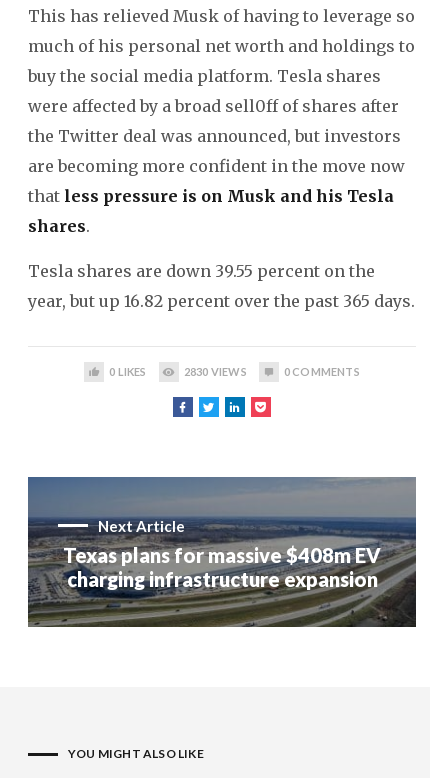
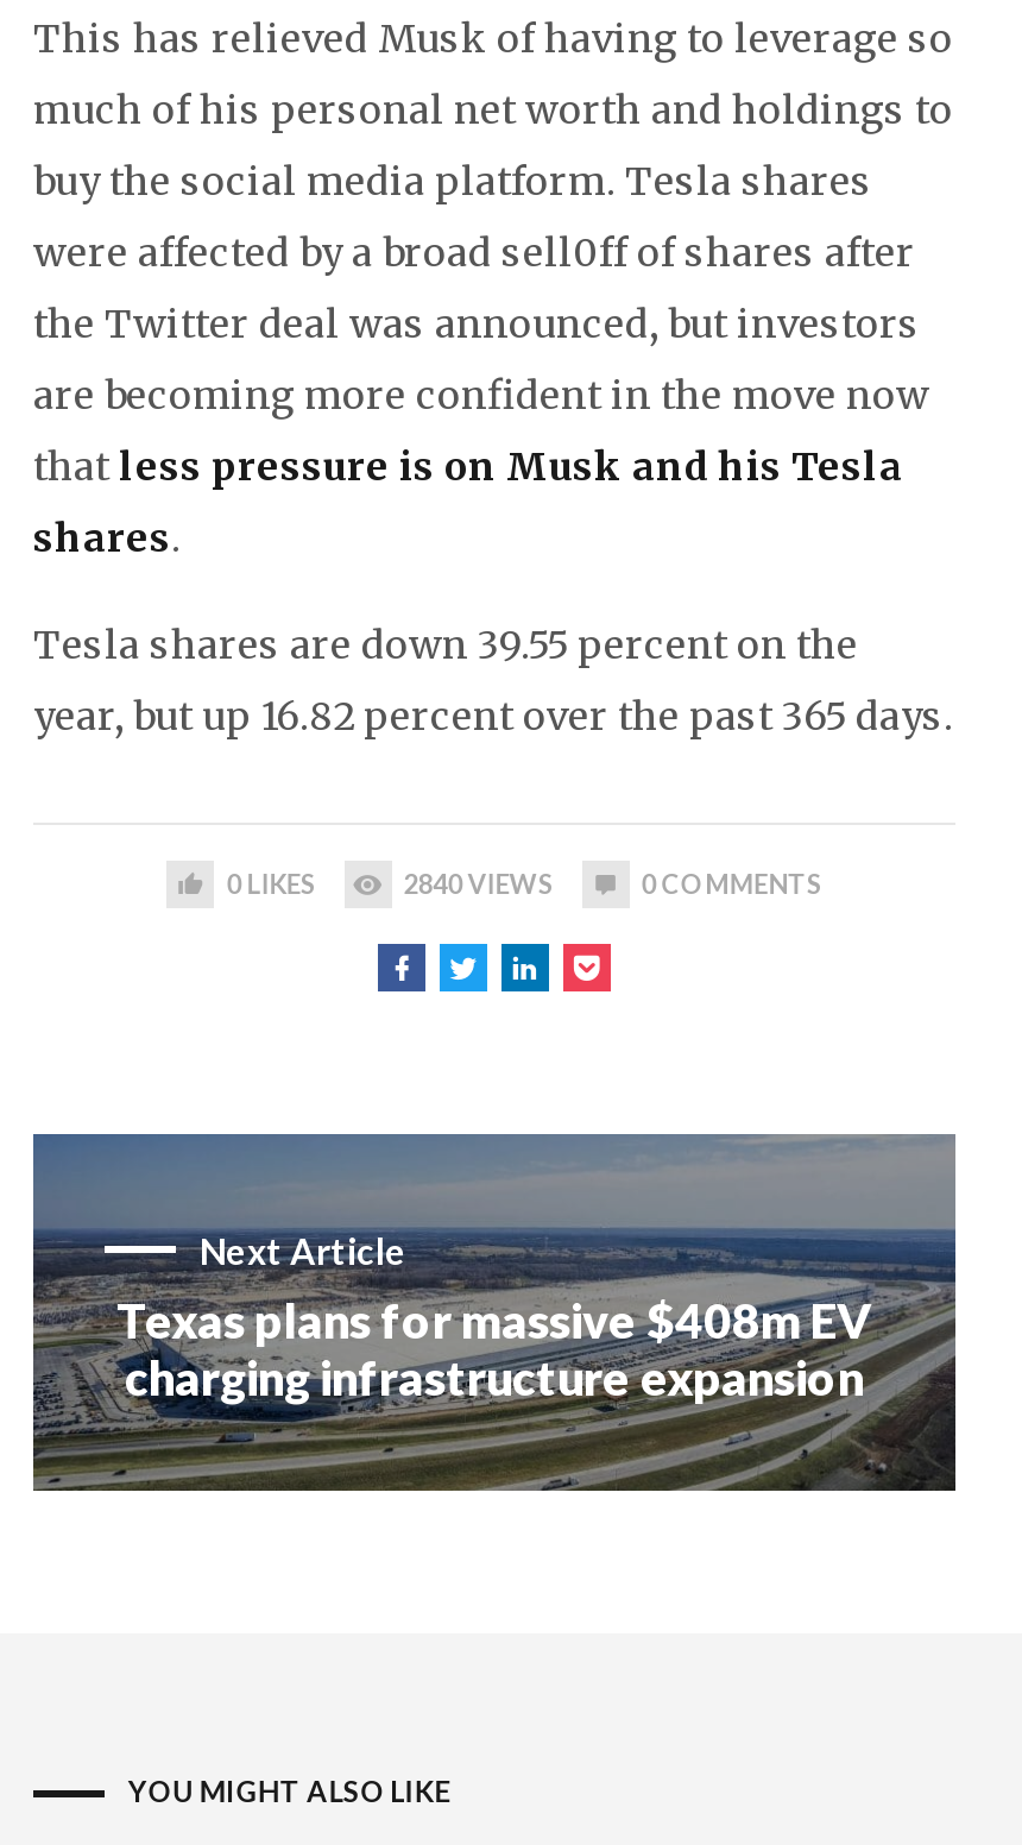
[184,365,247,378] 2830 VIEWS -> [403,868,553,899] 2840 VIEWS

